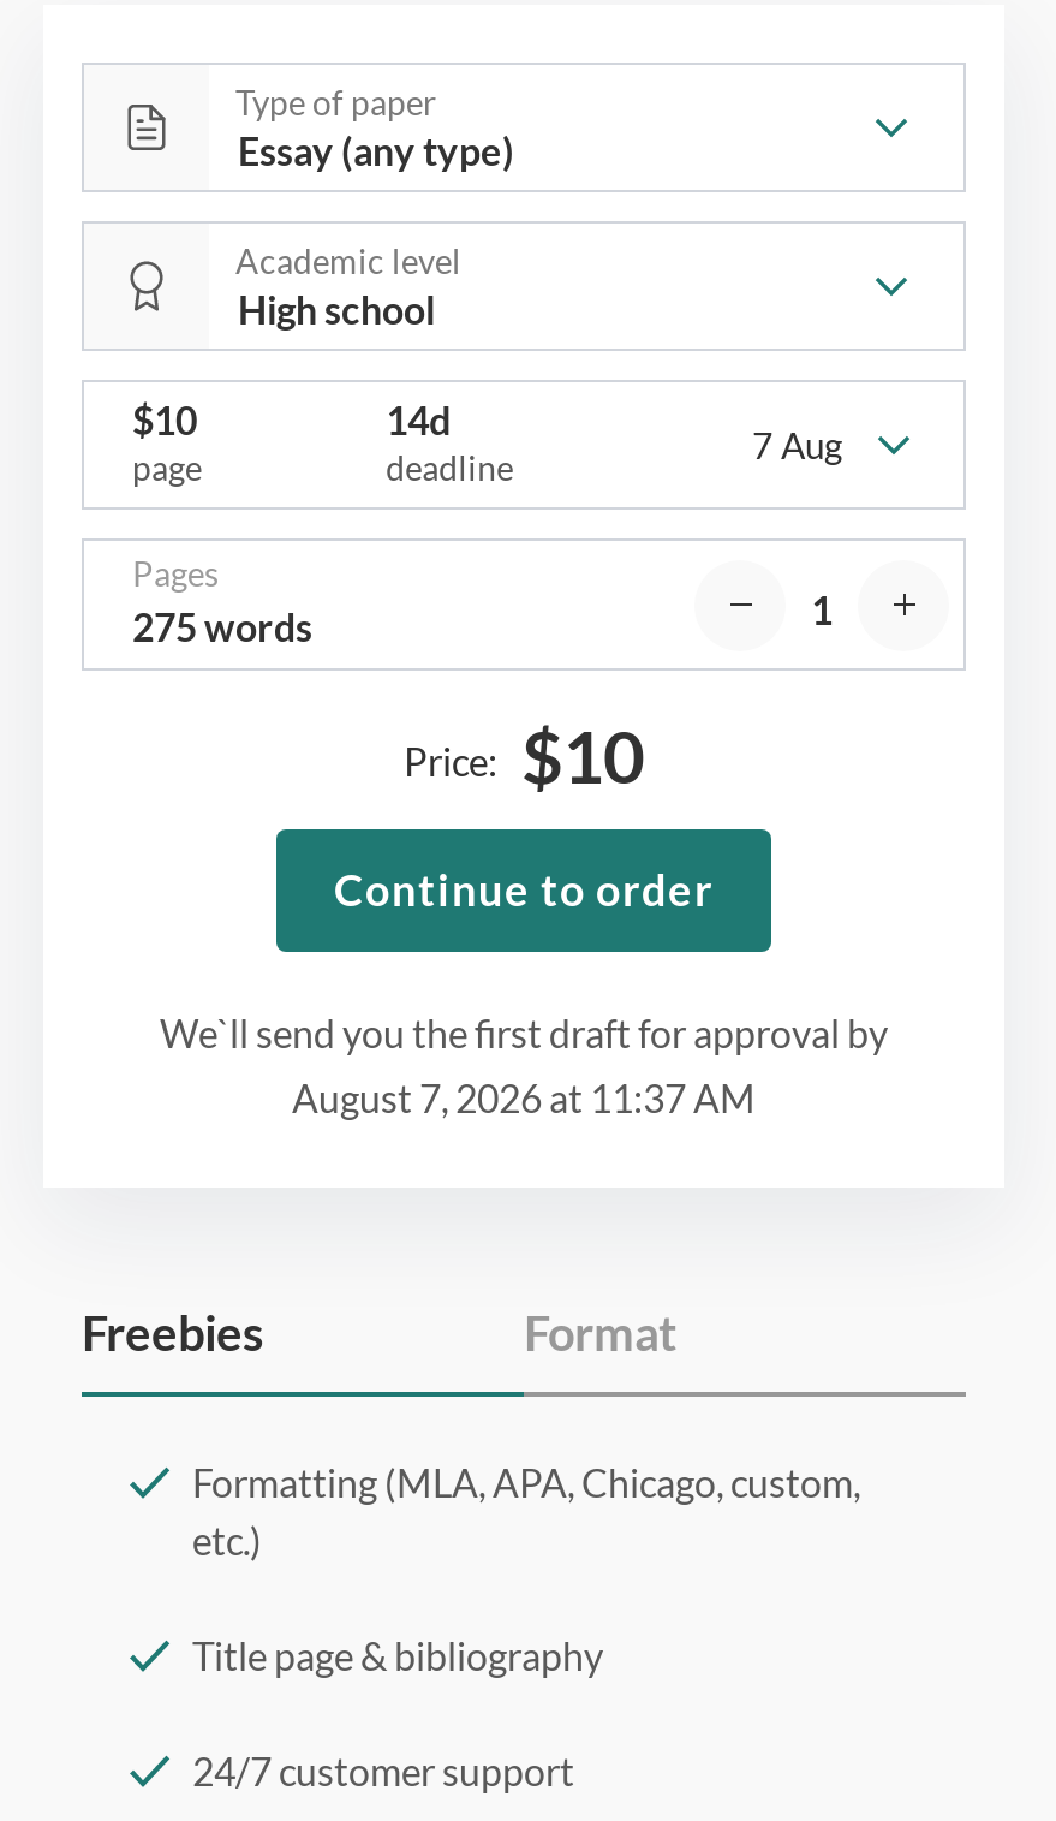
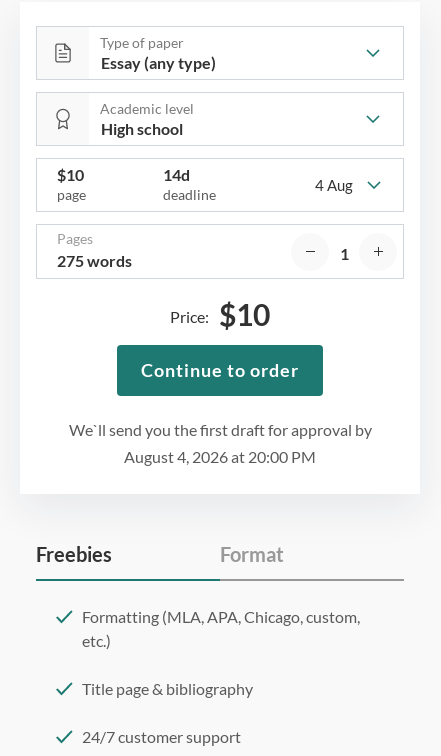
[752,422,843,466] 7 Aug -> [315,176,353,194] 4 Aug
[292,1075,756,1121] August 7, 2026 at 11:37 AM -> [124,447,316,466] August 4, 2026 at 20:00 PM

